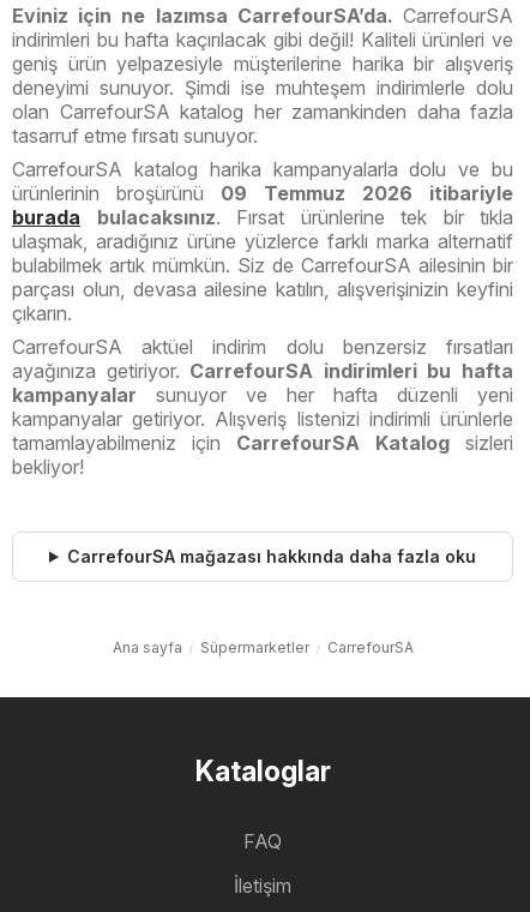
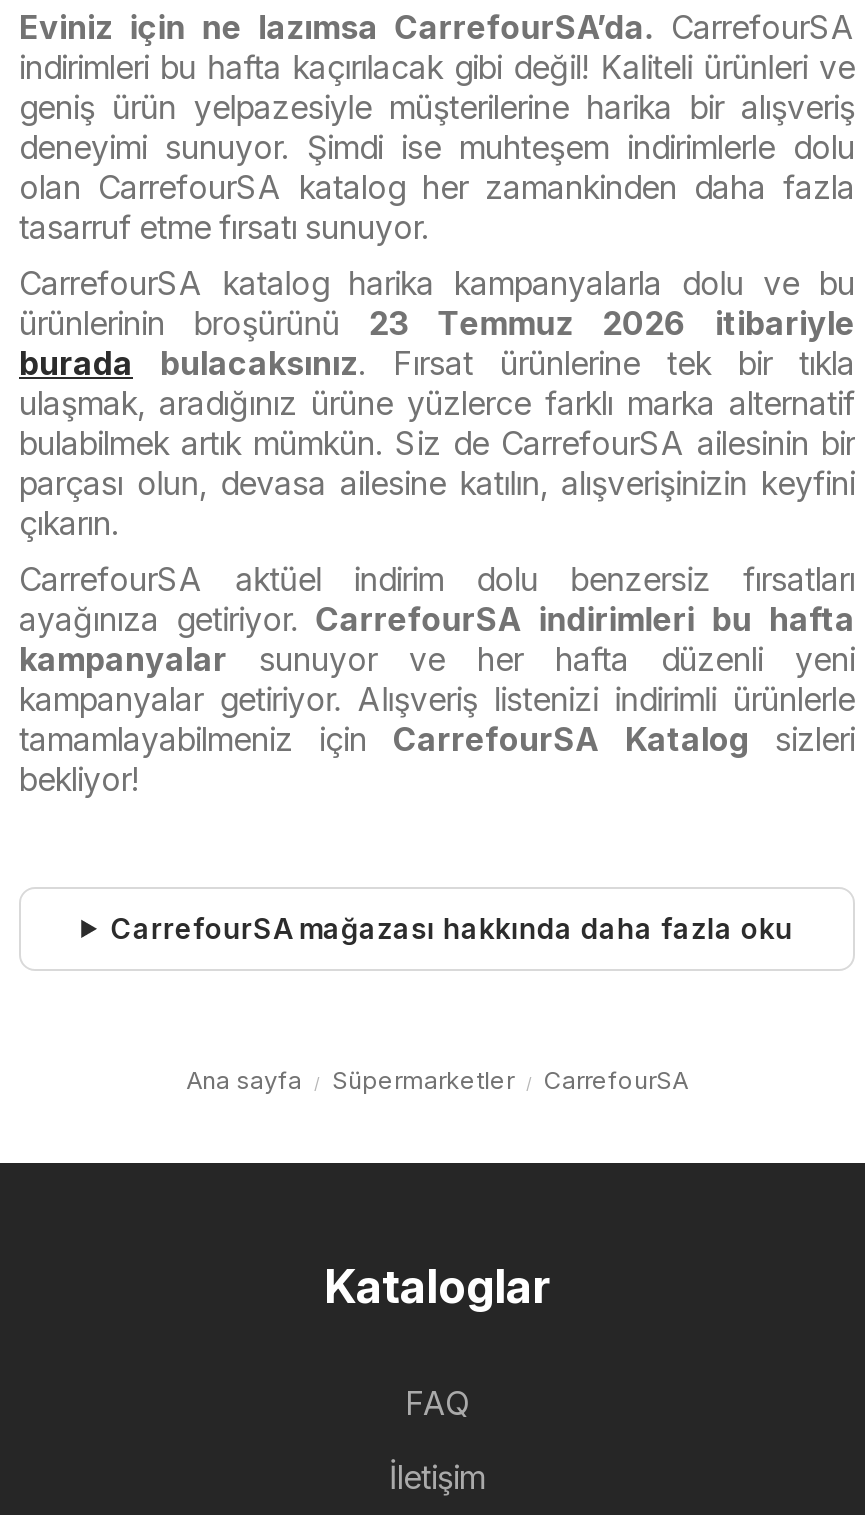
[12,181,513,205] ürünlerinin broşürünü 09 Temmuz 2026 itibariyle -> [19,302,855,342] ürünlerinin broşürünü 23 Temmuz 2026 itibariyle

